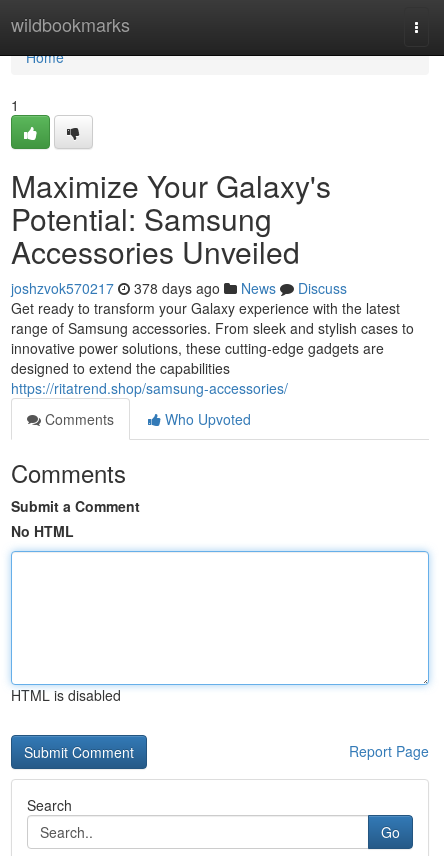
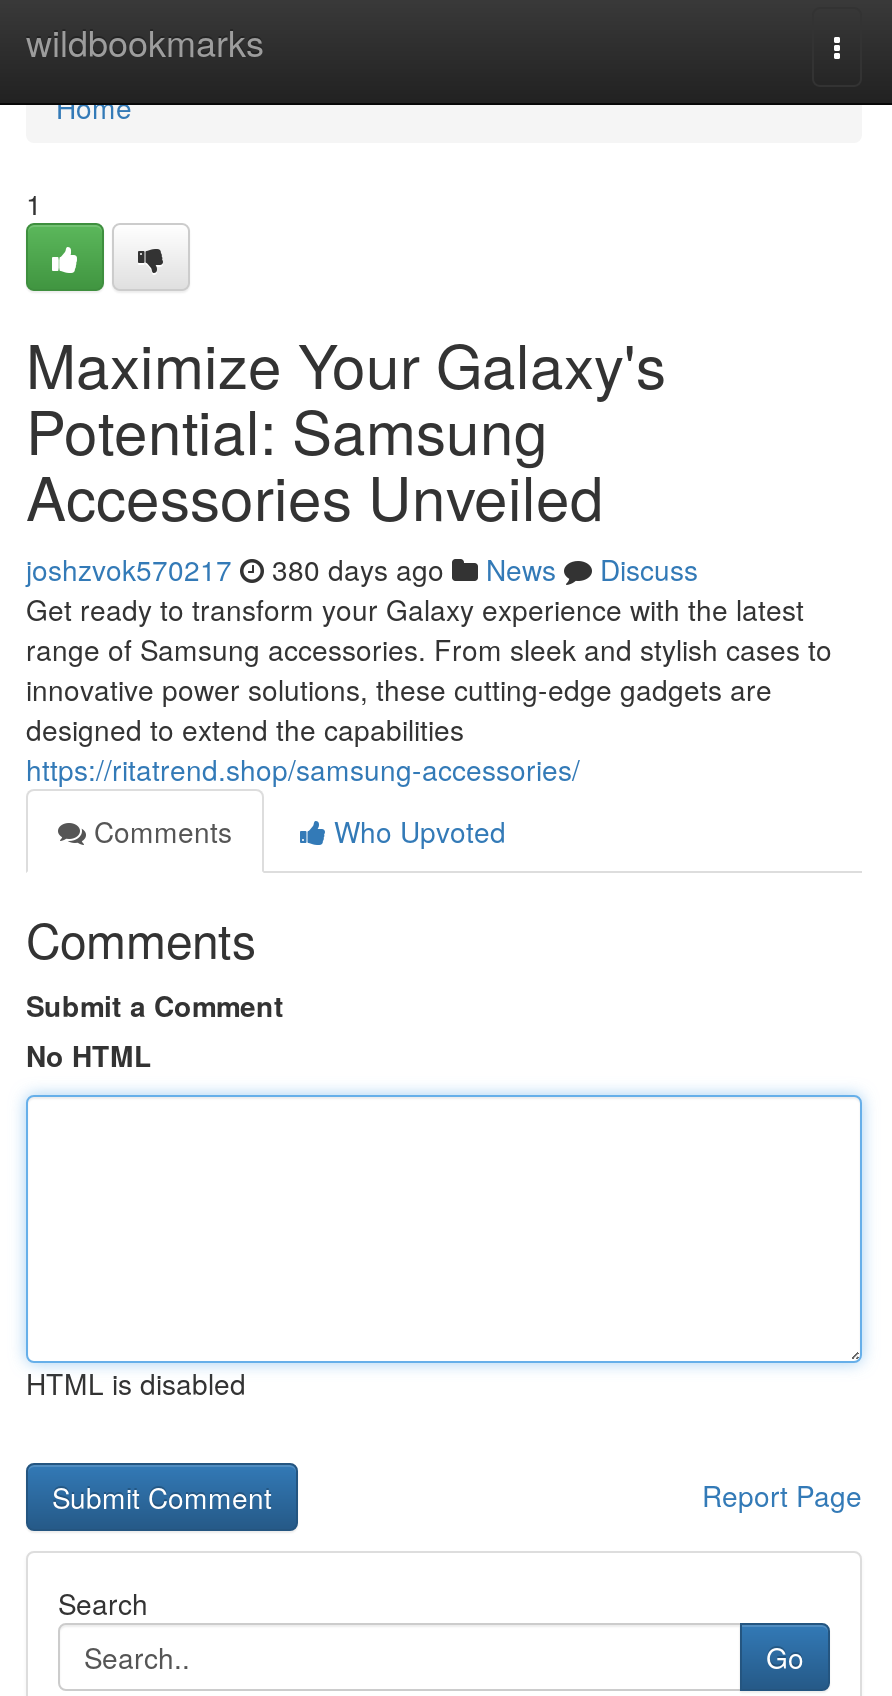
[11,278,347,298] joshzvok570217 378 days ago News Discuss -> [26,549,698,589] joshzvok570217 380 days ago News Discuss

